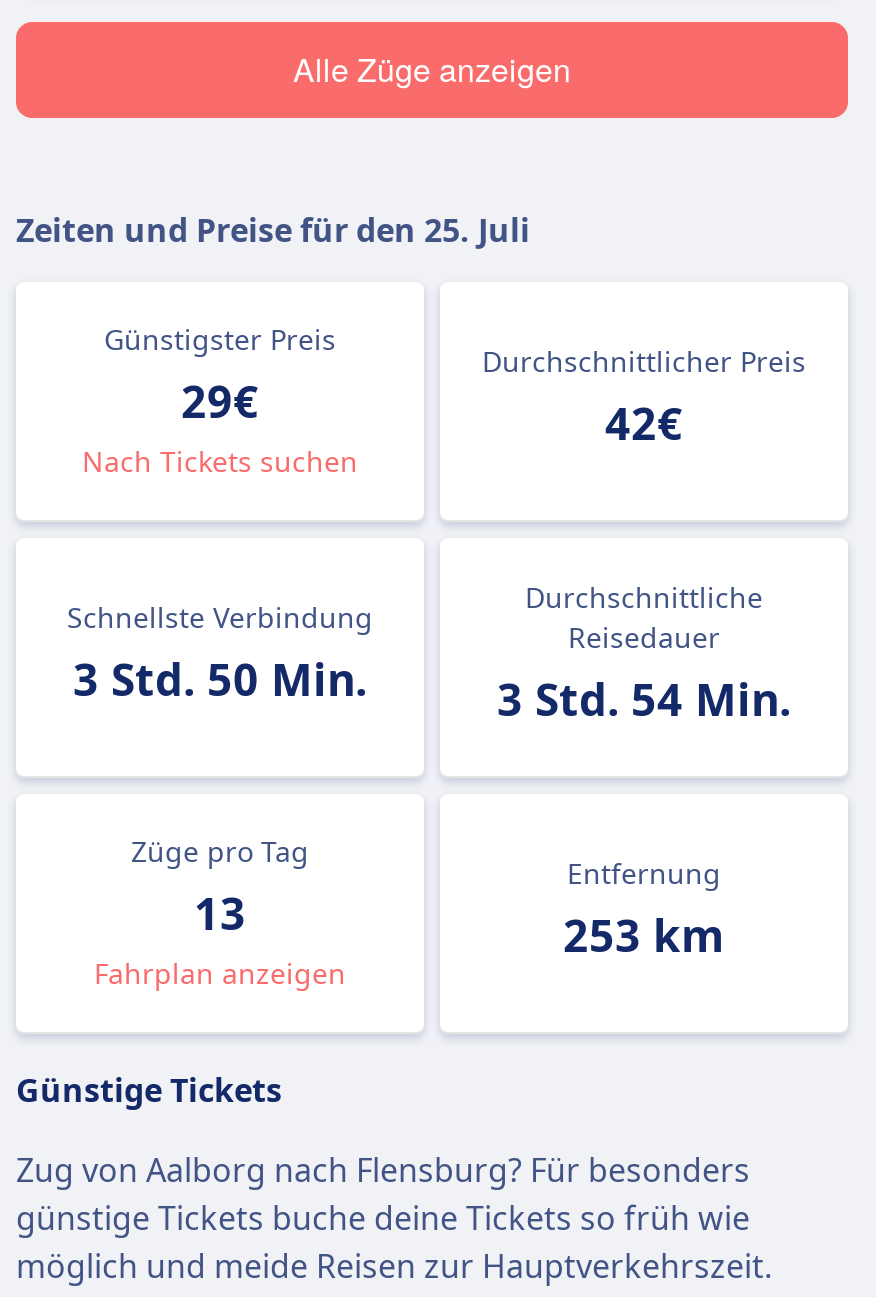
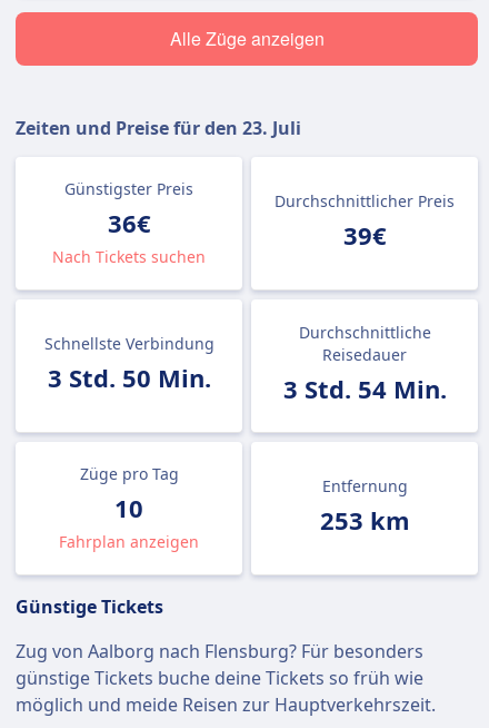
[16,208,530,252] Zeiten und Preise für den 25. Juli -> [16,116,301,140] Zeiten und Preise für den 23. Juli
[181,370,259,430] 29€ -> [107,206,151,239] 36€
[605,392,683,452] 42€ -> [343,218,386,252] 39€
[194,882,246,942] 13 -> [114,491,143,524] 10

